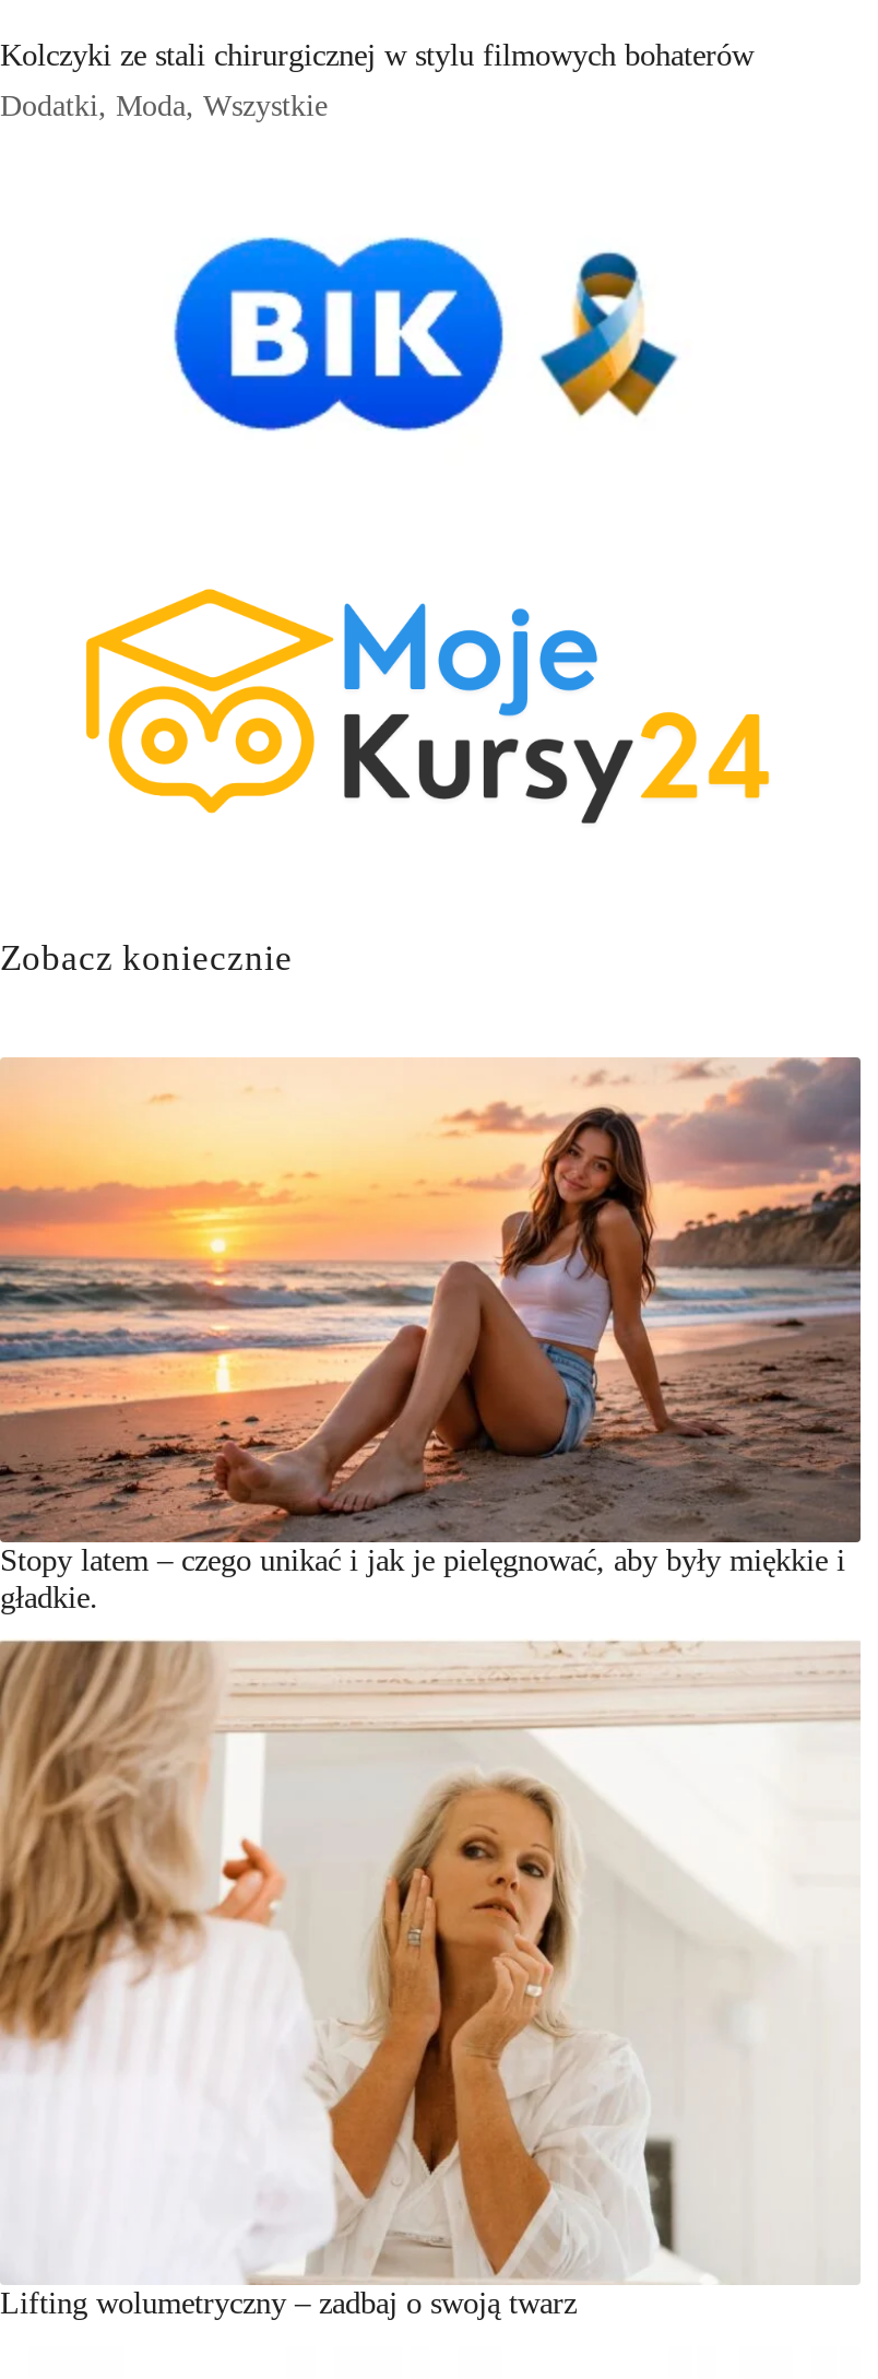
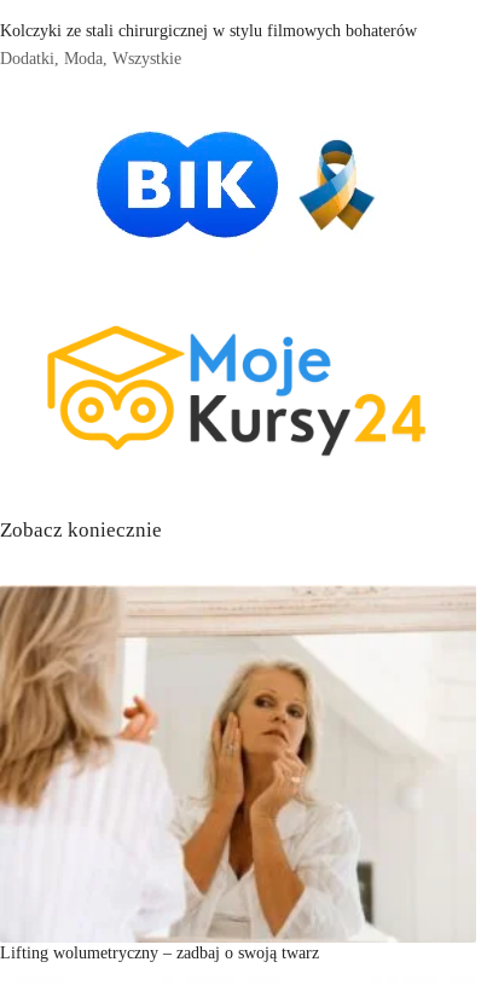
[0,1057,863,1614] [image] | Stopy latem – czego unikać i jak je pielęgnować, aby były miękkie i | gładkie. -> none

